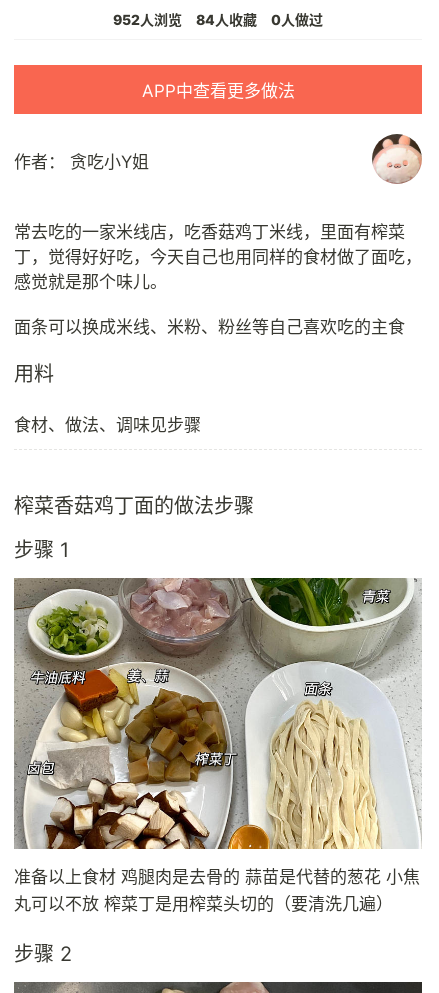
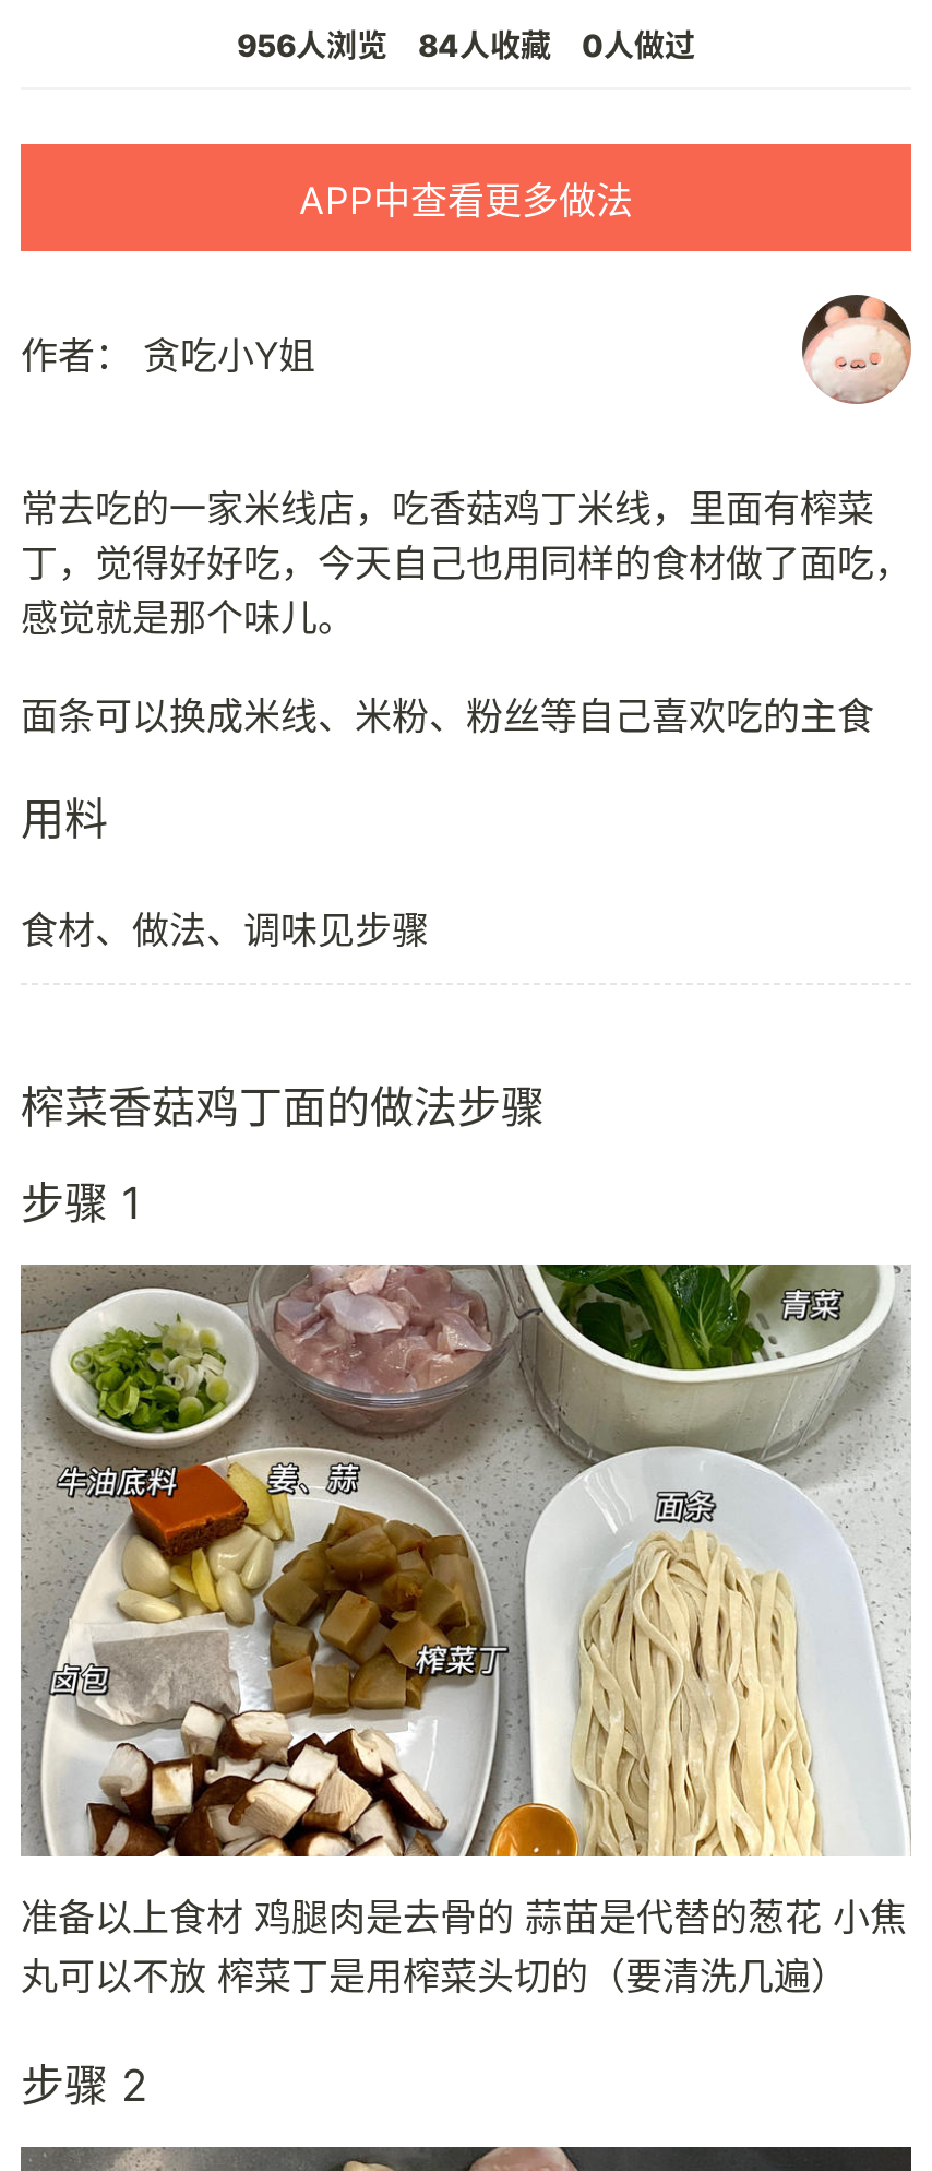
[113,10,323,27] 952人浏览 84人收藏 0人做过 -> [237,25,695,62] 956人浏览 84人收藏 0人做过

